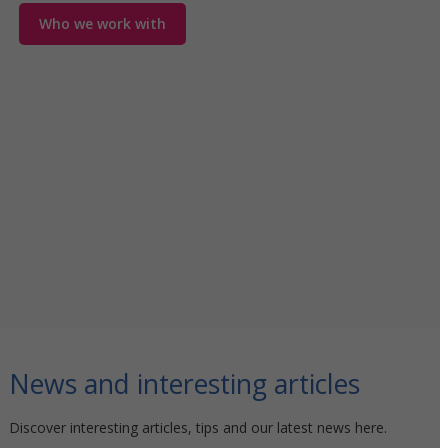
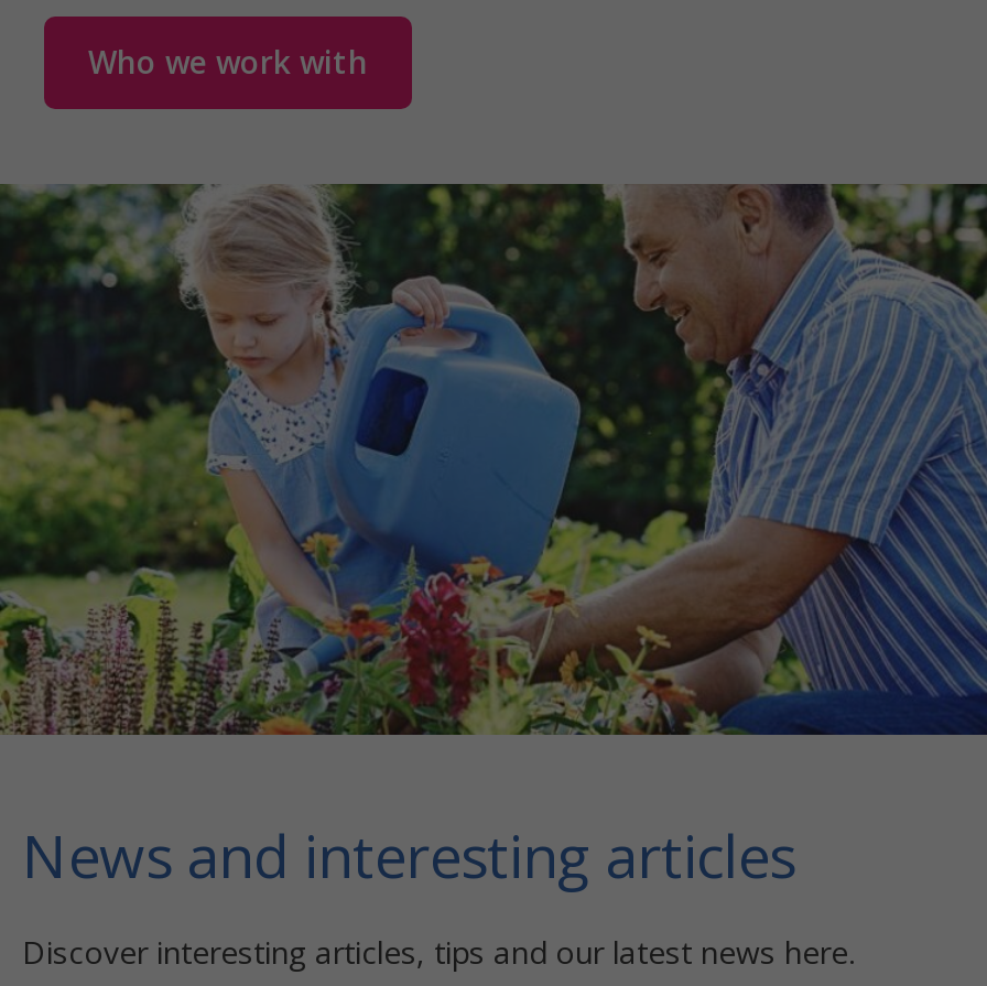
none -> [7,182,980,737] [image]

